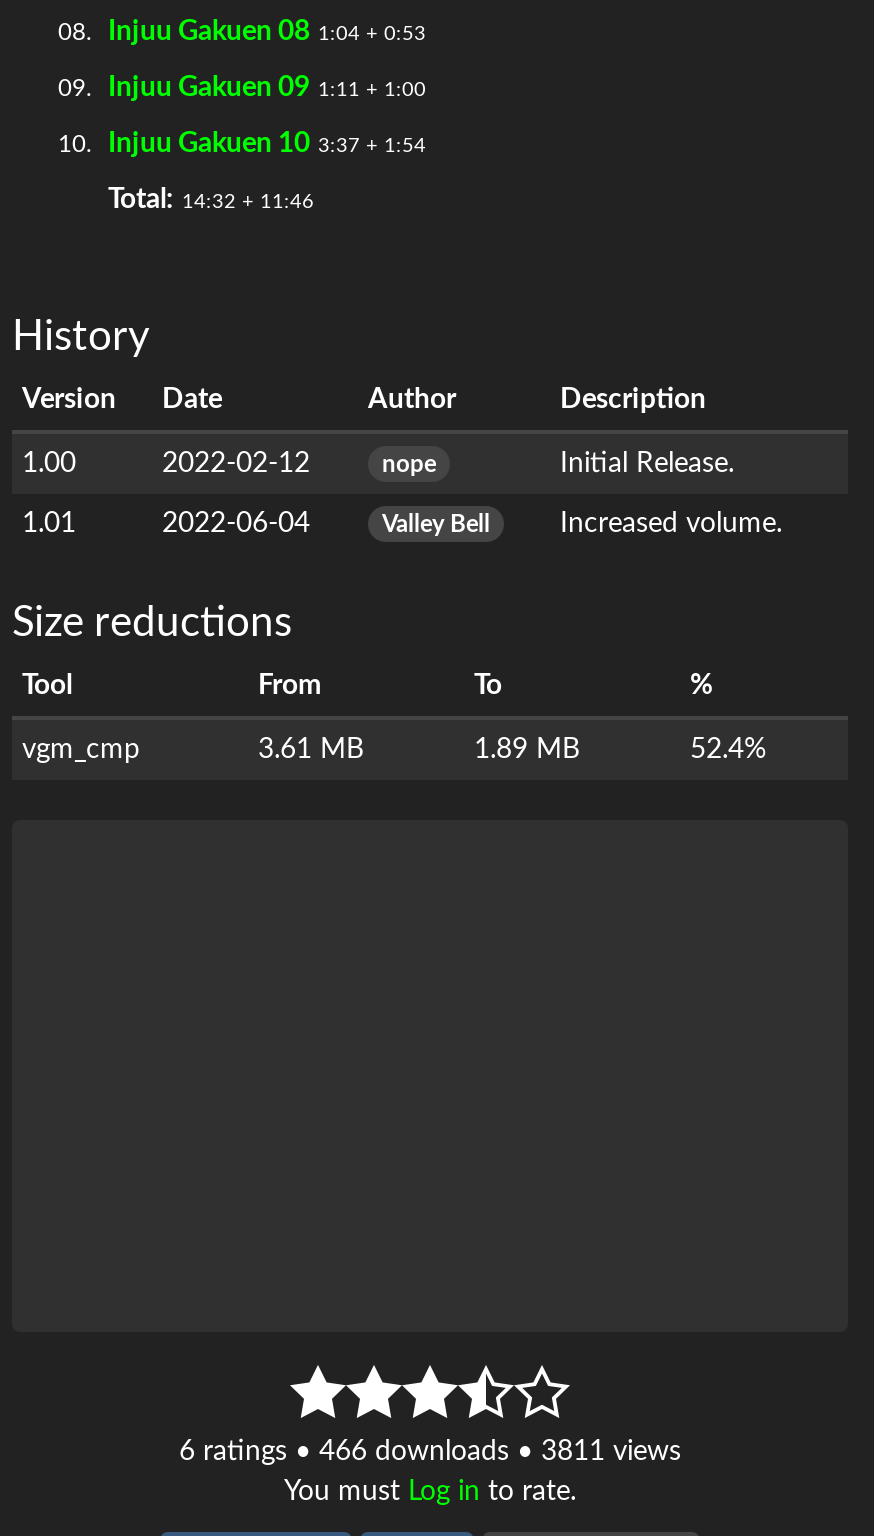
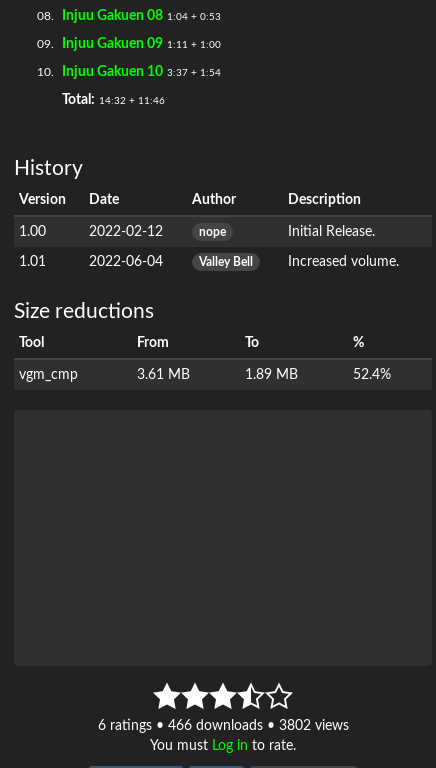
[179,1438,681,1466] 6 ratings • 466 downloads • 3811 views -> [97,719,348,733] 6 ratings • 466 downloads • 3802 views

